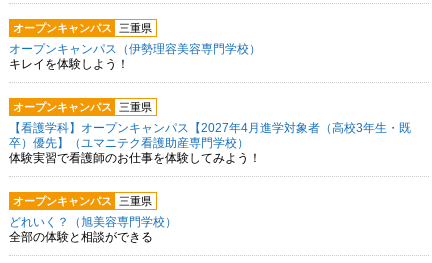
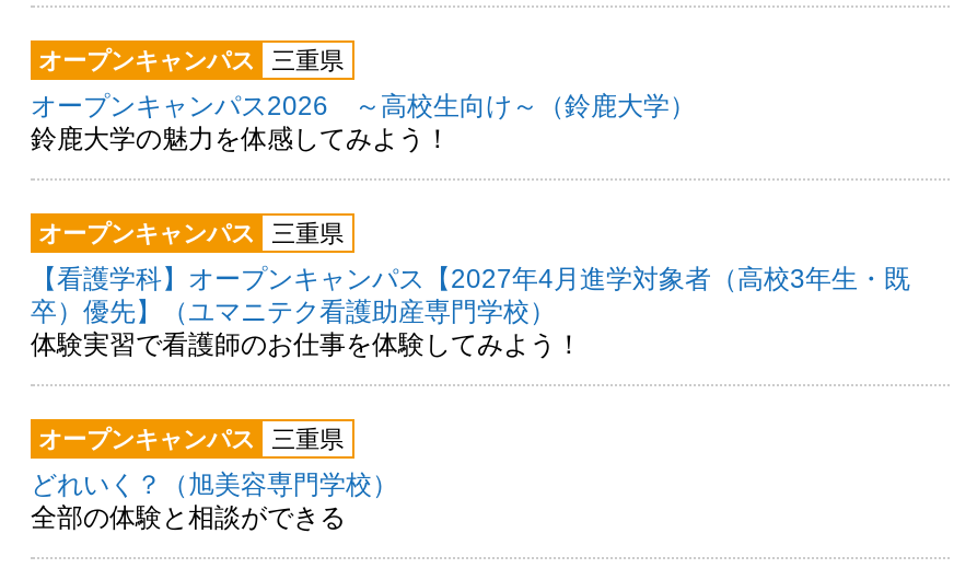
[9,42,261,71] オープンキャンパス（伊勢理容美容専門学校） | キレイを体験しよう！ -> [31,91,696,155] オープンキャンパス2026 ～高校生向け～（鈴鹿大学） | 鈴鹿大学の魅力を体感してみよう！

